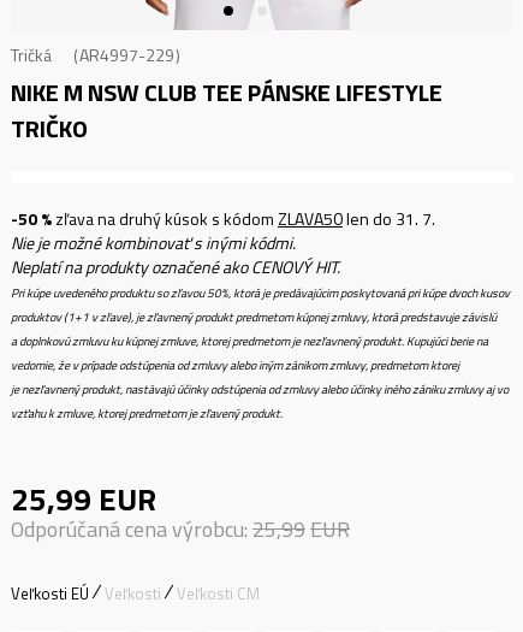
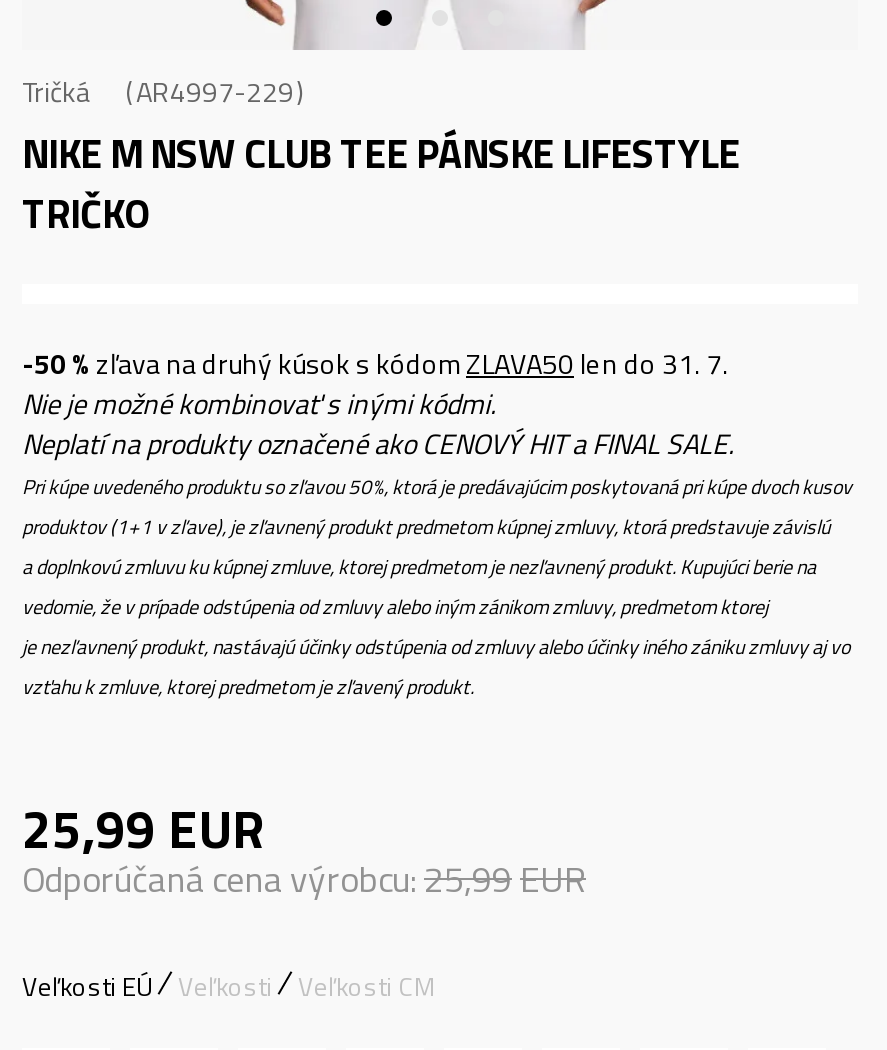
[11,254,340,279] Neplatí na produkty označené ako CENOVÝ HIT. -> [22,422,734,464] Neplatí na produkty označené ako CENOVÝ HIT a FINAL SALE.

